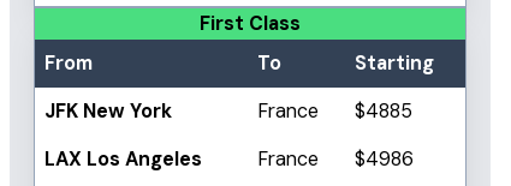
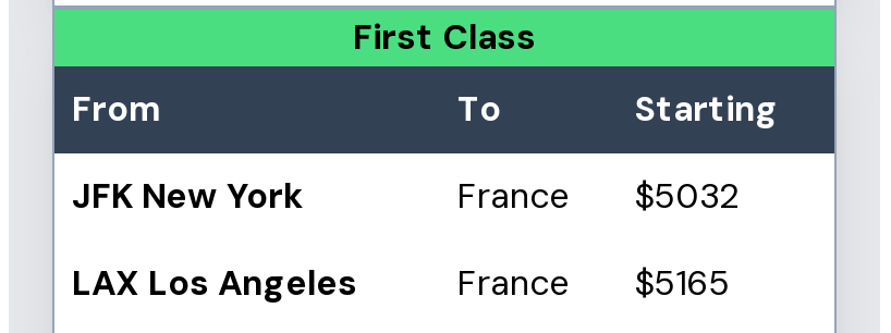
[257,98,412,124] France $4885 -> [457,173,741,219] France $5032
[257,146,414,172] France $4986 -> [457,260,730,306] France $5165

